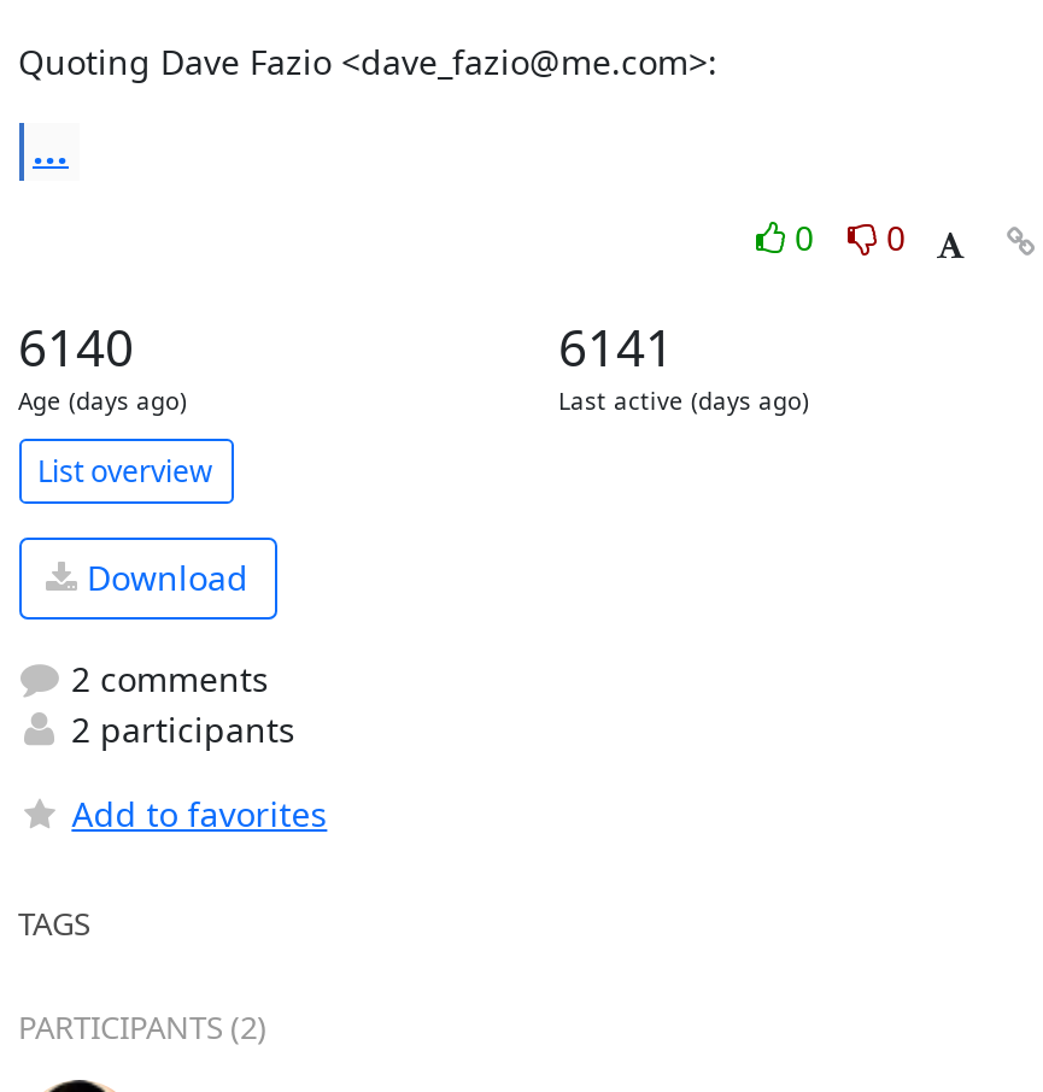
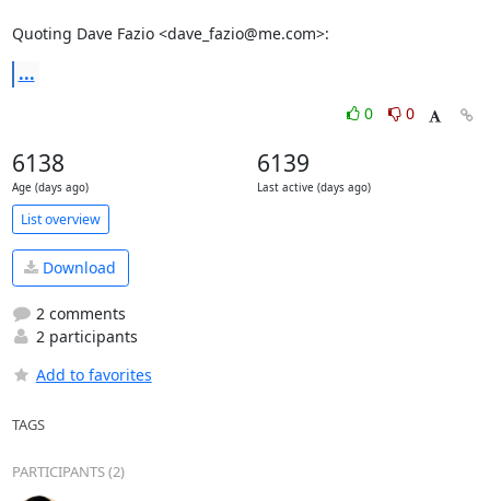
[18,313,134,381] 6140 -> [11,148,64,178] 6138
[558,313,674,381] 6141 -> [257,148,309,178] 6139

